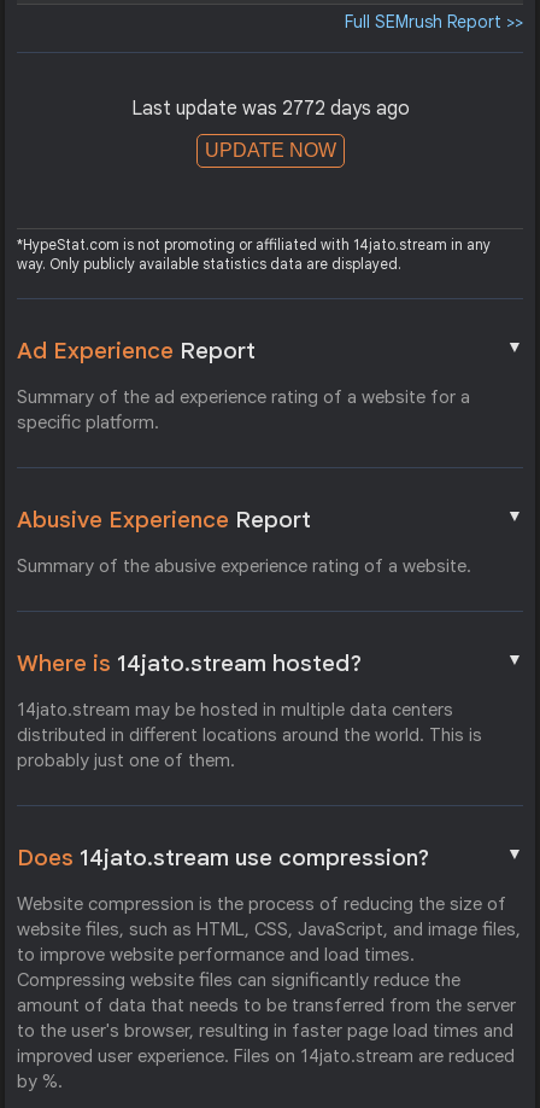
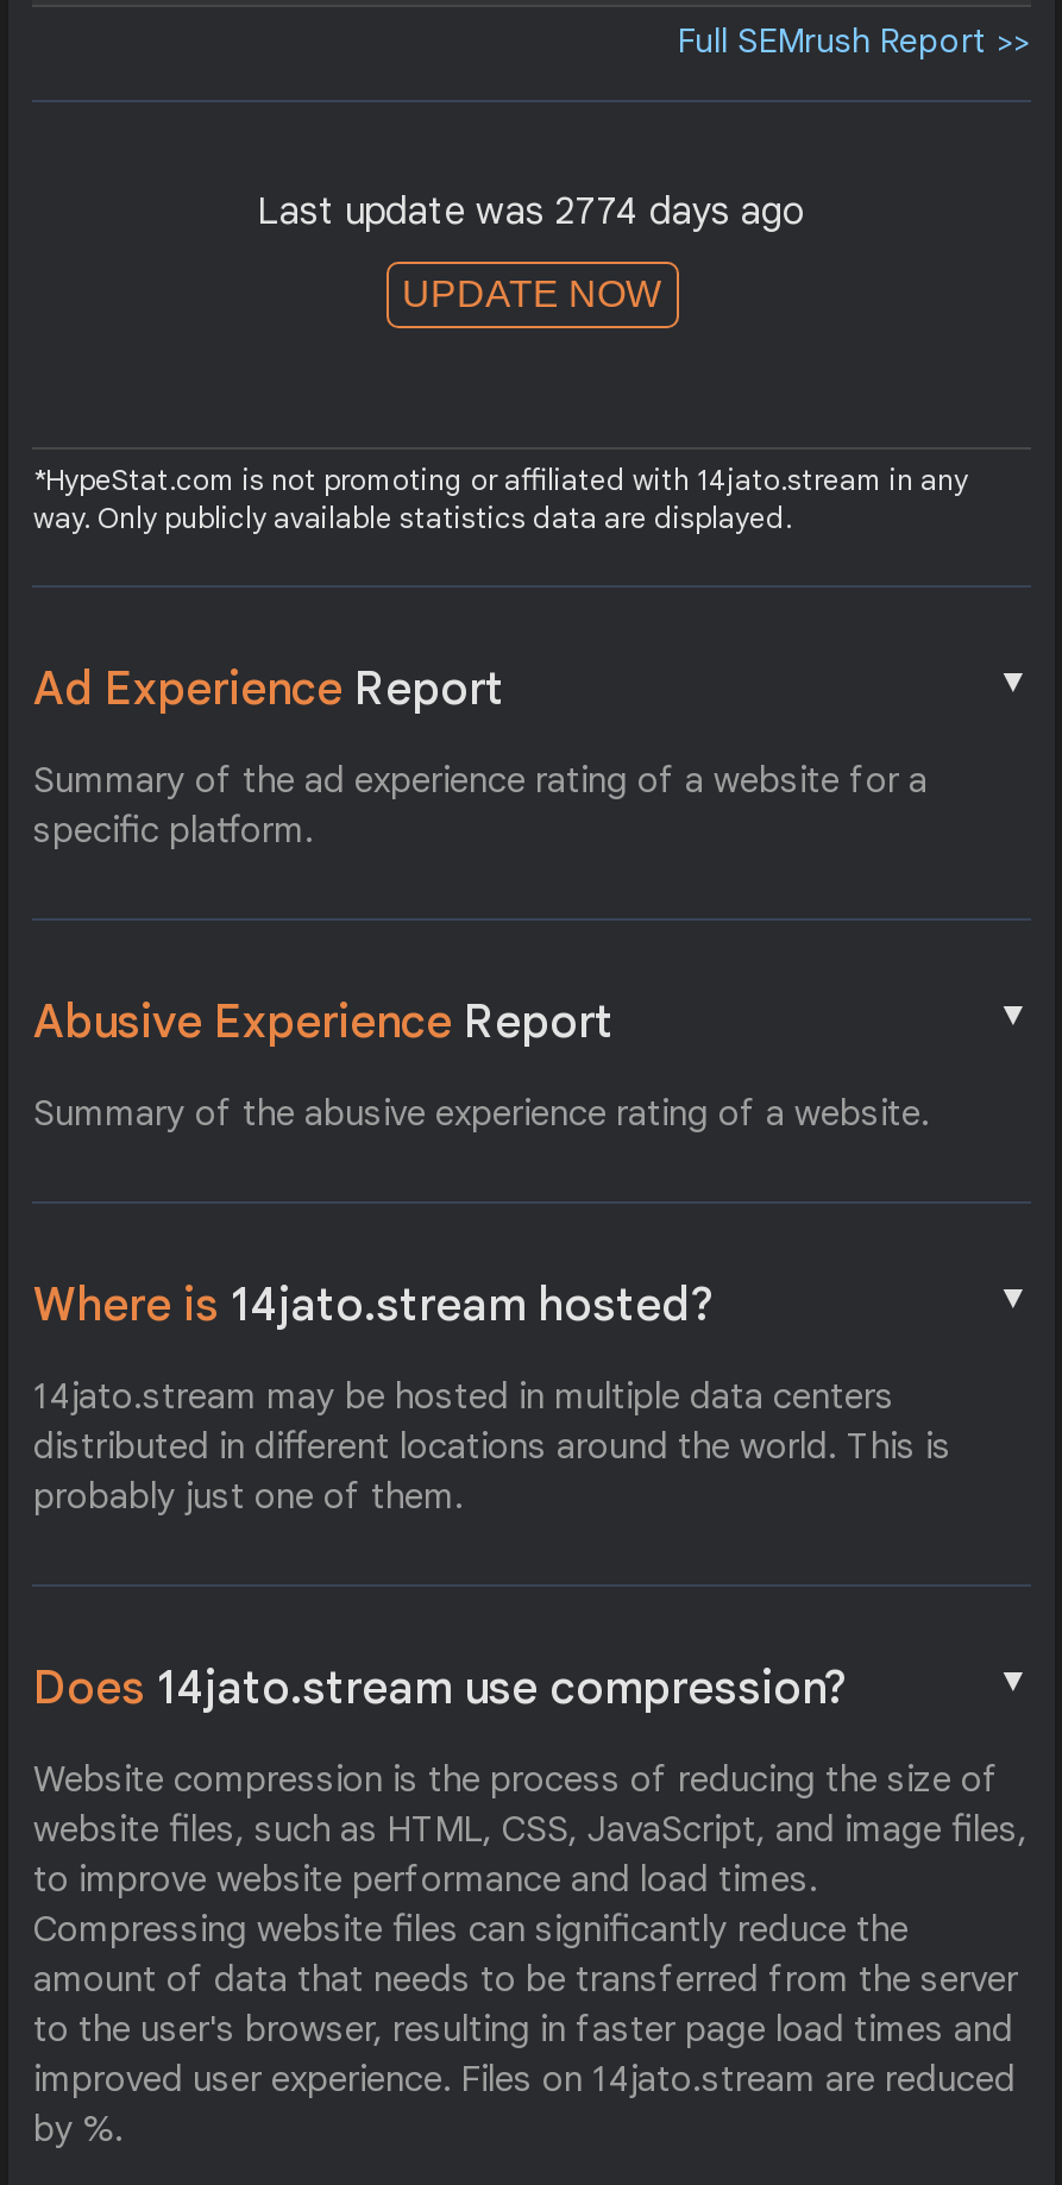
[131,97,409,121] Last update was 2772 days ago -> [257,188,806,236] Last update was 2774 days ago

